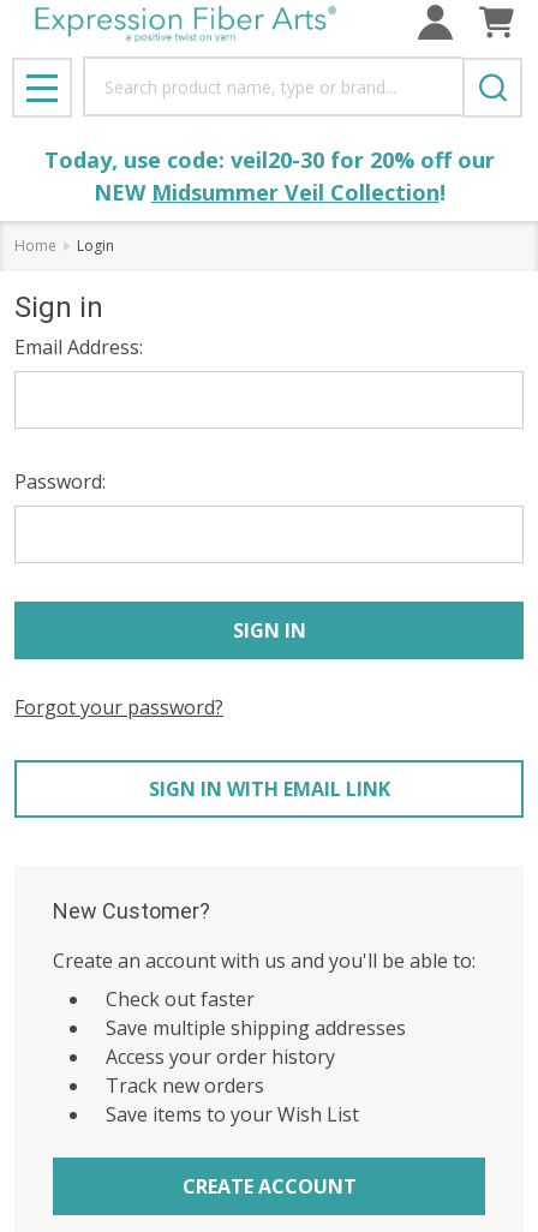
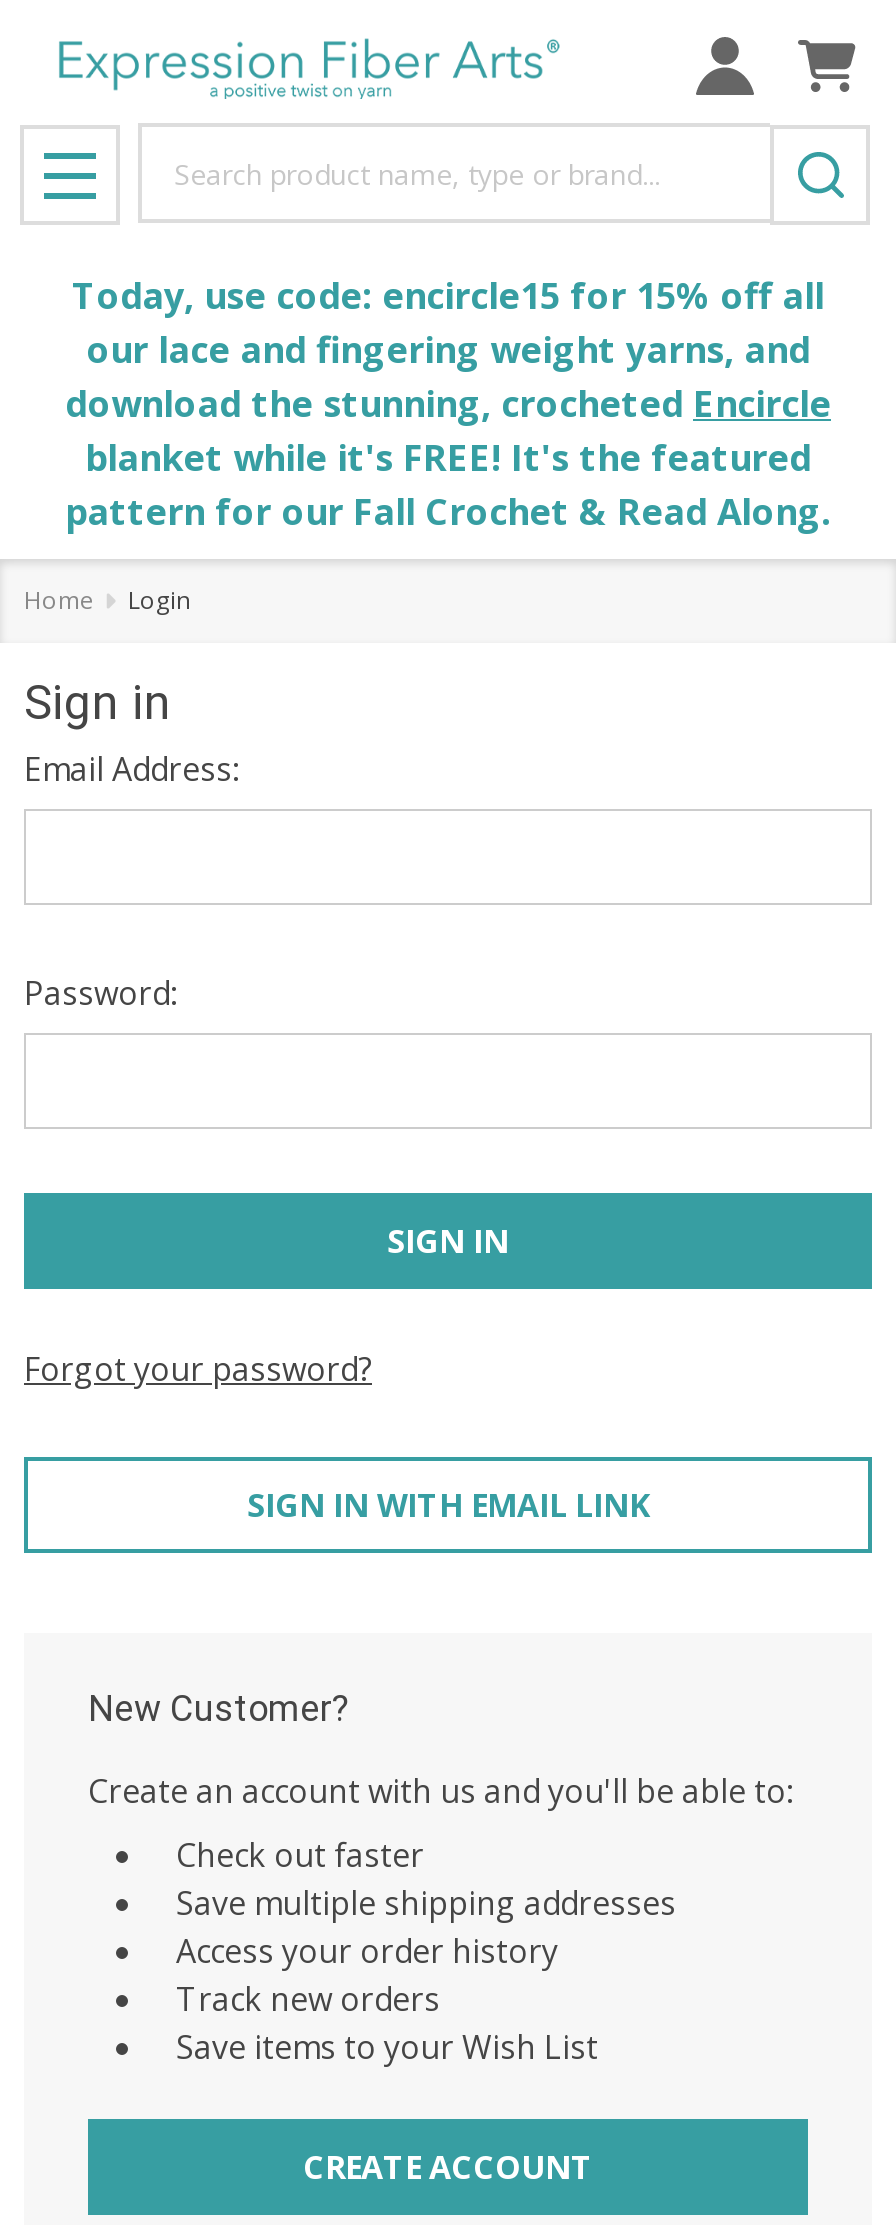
[44,145,494,207] Today, use code: veil20-30 for 20% off our | NEW Midsummer Veil Collection! -> [65,271,831,535] Today, use code: encircle15 for 15% off all | our lace and fingering weight yarns, and | download the stunning, crocheted Encircle | blanket while it's FREE! It's the featured | pattern for our Fall Crochet & Read Along.

